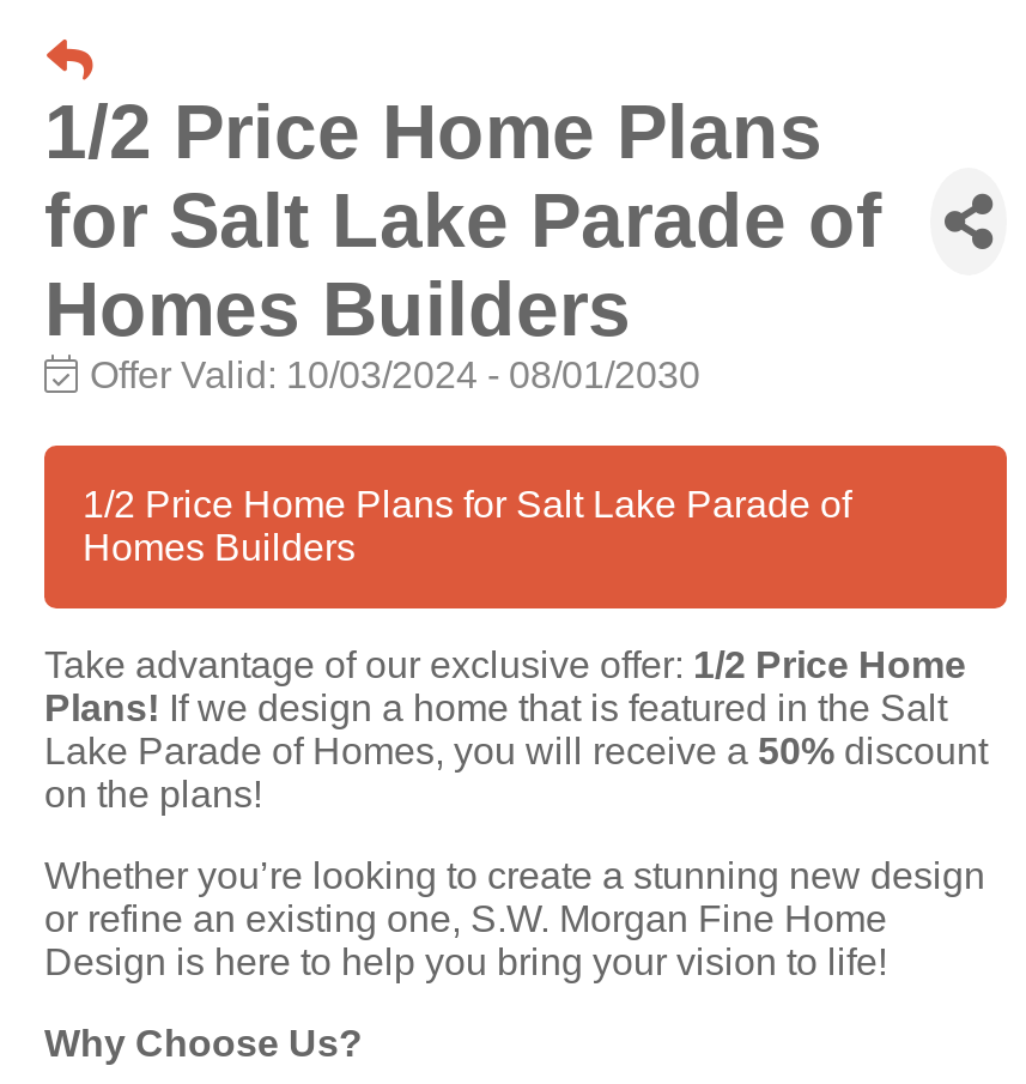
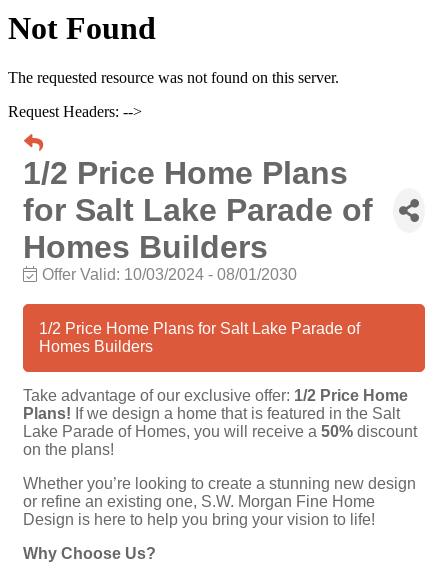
none -> [8,10,339,120] Not Found | The requested resource was not found on this server. | Request Headers: -->

